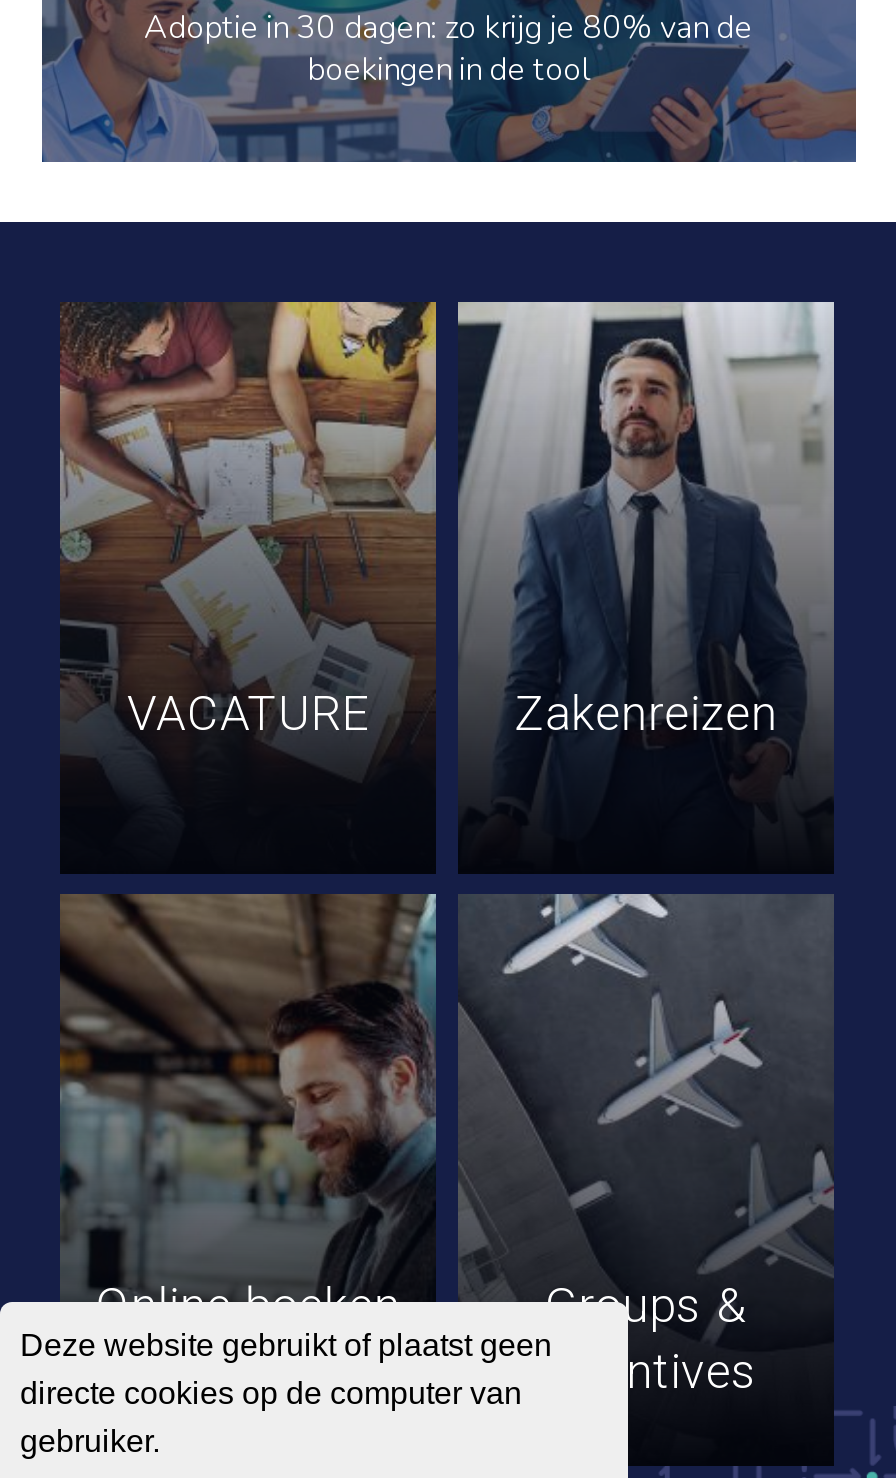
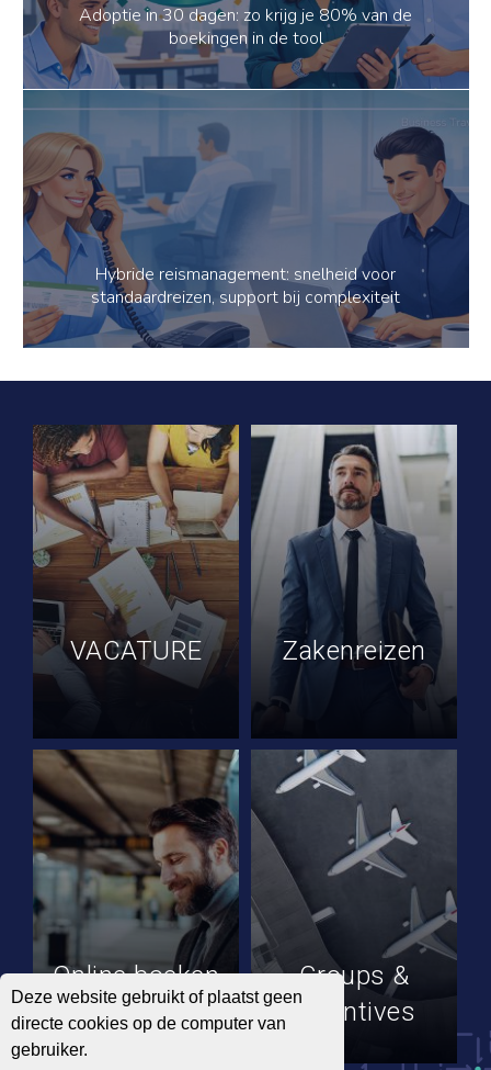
none -> [23,89,469,348] [image] | Hybride reismanagement: snelheid voor | standaardreizen, support bij complexiteit

